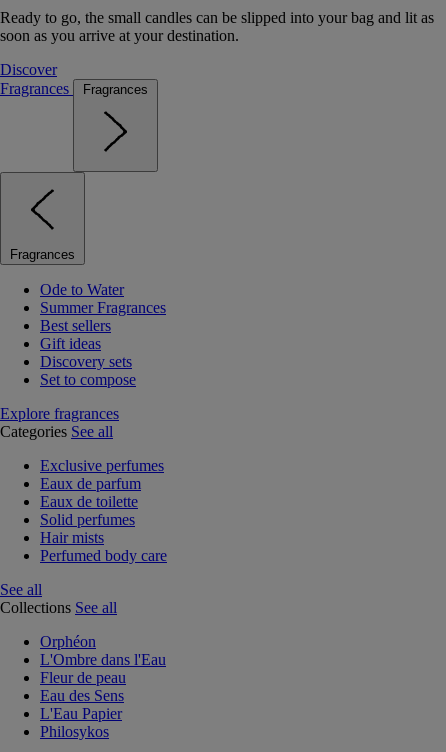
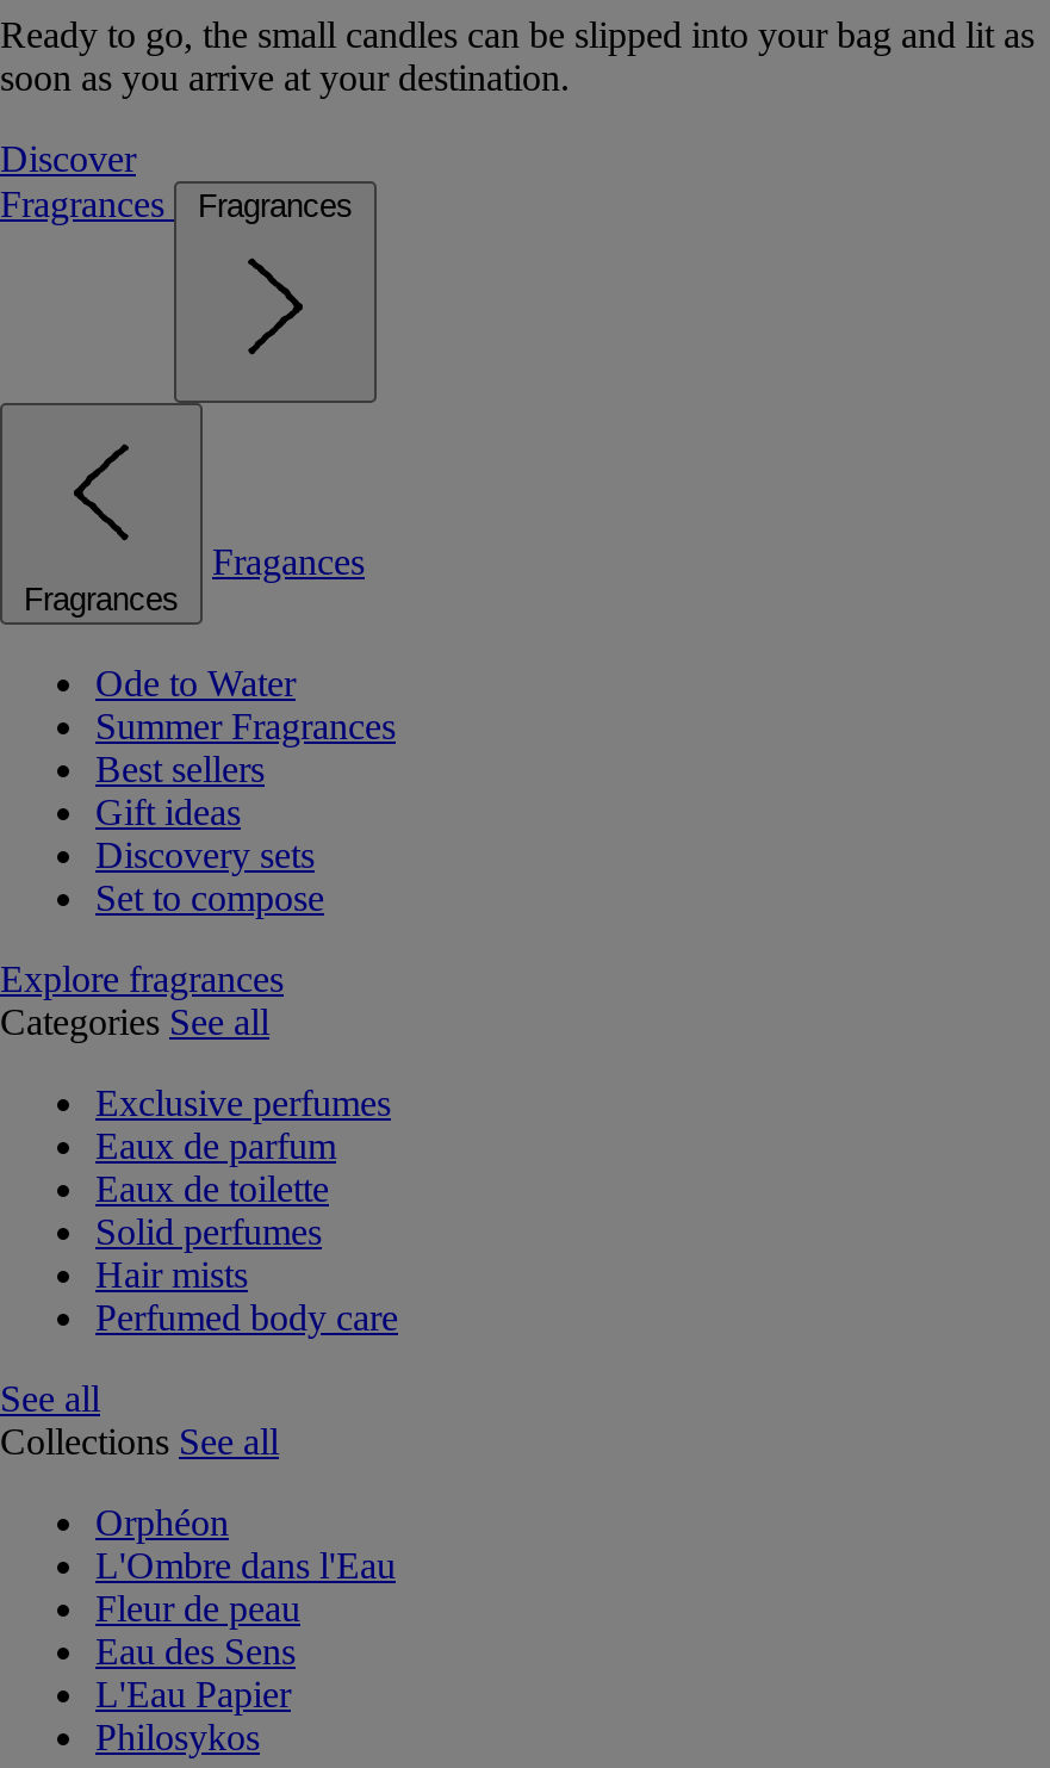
none -> [212,541,365,582] Fragances

